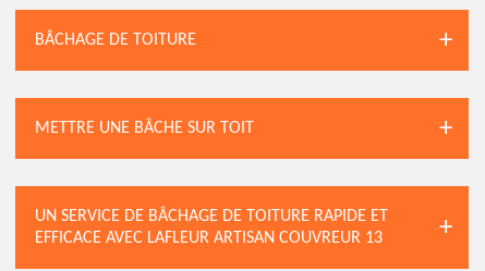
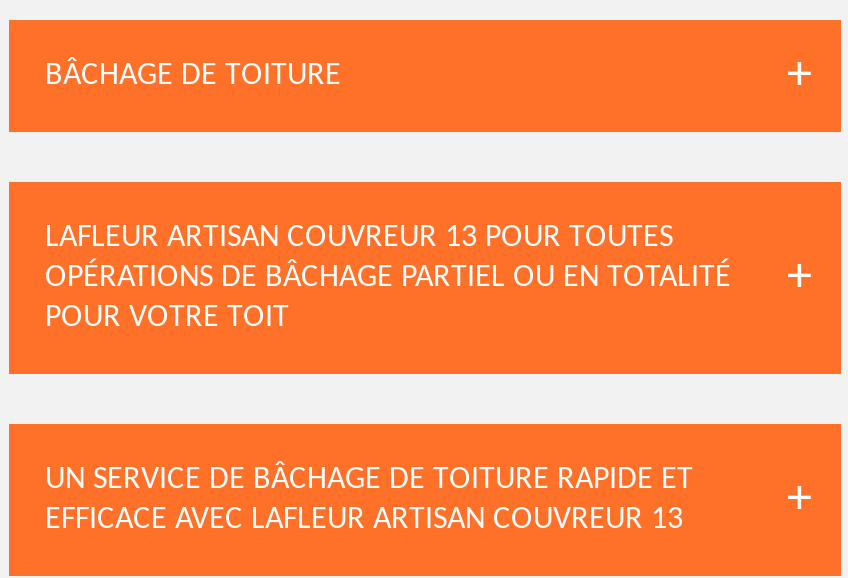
[35,120,254,137] METTRE UNE BÂCHE SUR TOIT -> [45,222,731,334] LAFLEUR ARTISAN COUVREUR 13 POUR TOUTES | OPÉRATIONS DE BÂCHAGE PARTIEL OU EN TOTALITÉ | POUR VOTRE TOIT

